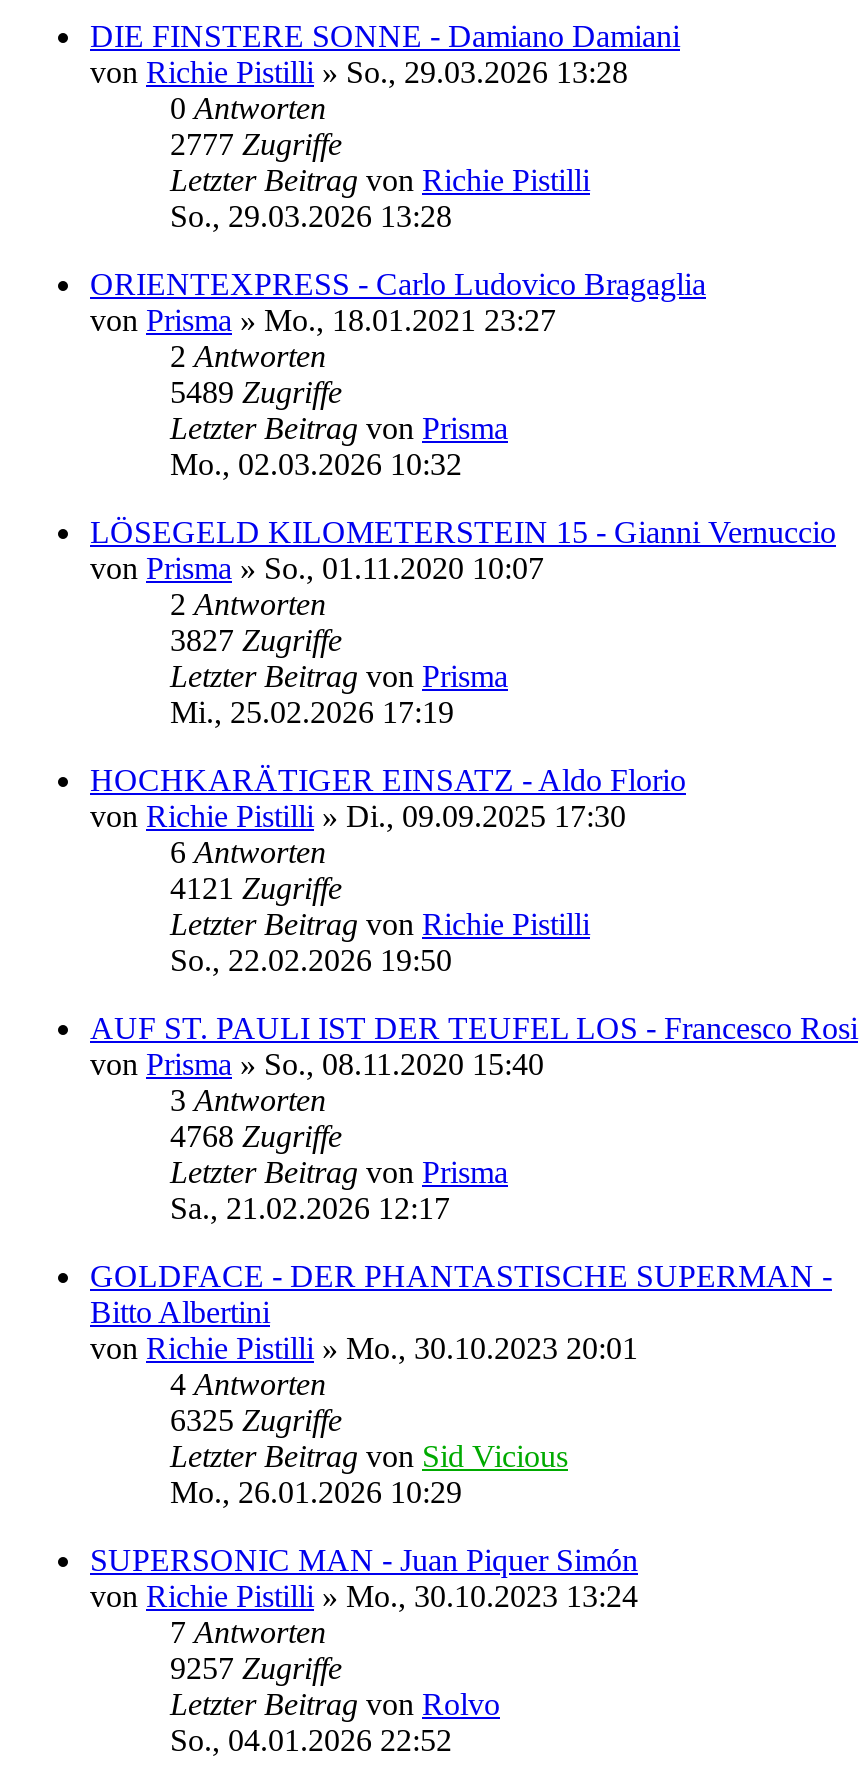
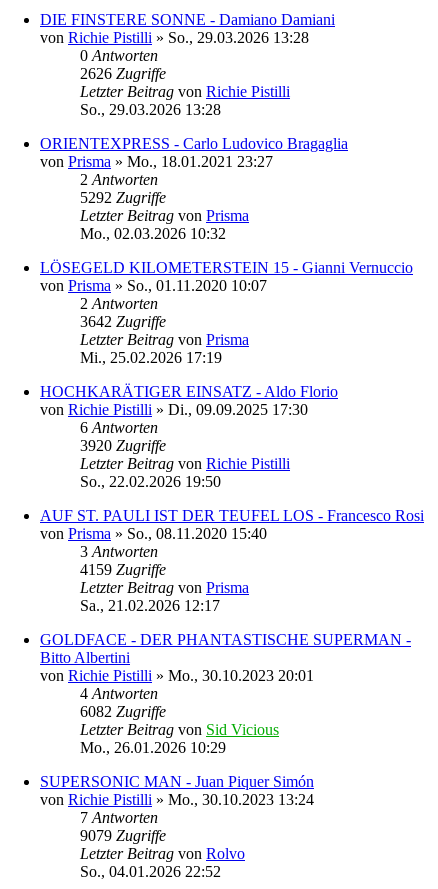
[170,127,342,161] 2777 Zugriffe -> [80,65,166,82] 2626 Zugriffe
[170,375,342,409] 5489 Zugriffe -> [80,189,166,206] 5292 Zugriffe
[170,623,342,657] 3827 Zugriffe -> [80,313,166,330] 3642 Zugriffe
[170,871,342,905] 4121 Zugriffe -> [80,437,166,454] 3920 Zugriffe
[170,1119,342,1153] 4768 Zugriffe -> [80,561,166,578] 4159 Zugriffe
[170,1403,342,1437] 6325 Zugriffe -> [80,703,166,720] 6082 Zugriffe
[170,1651,342,1685] 9257 Zugriffe -> [80,827,166,844] 9079 Zugriffe

